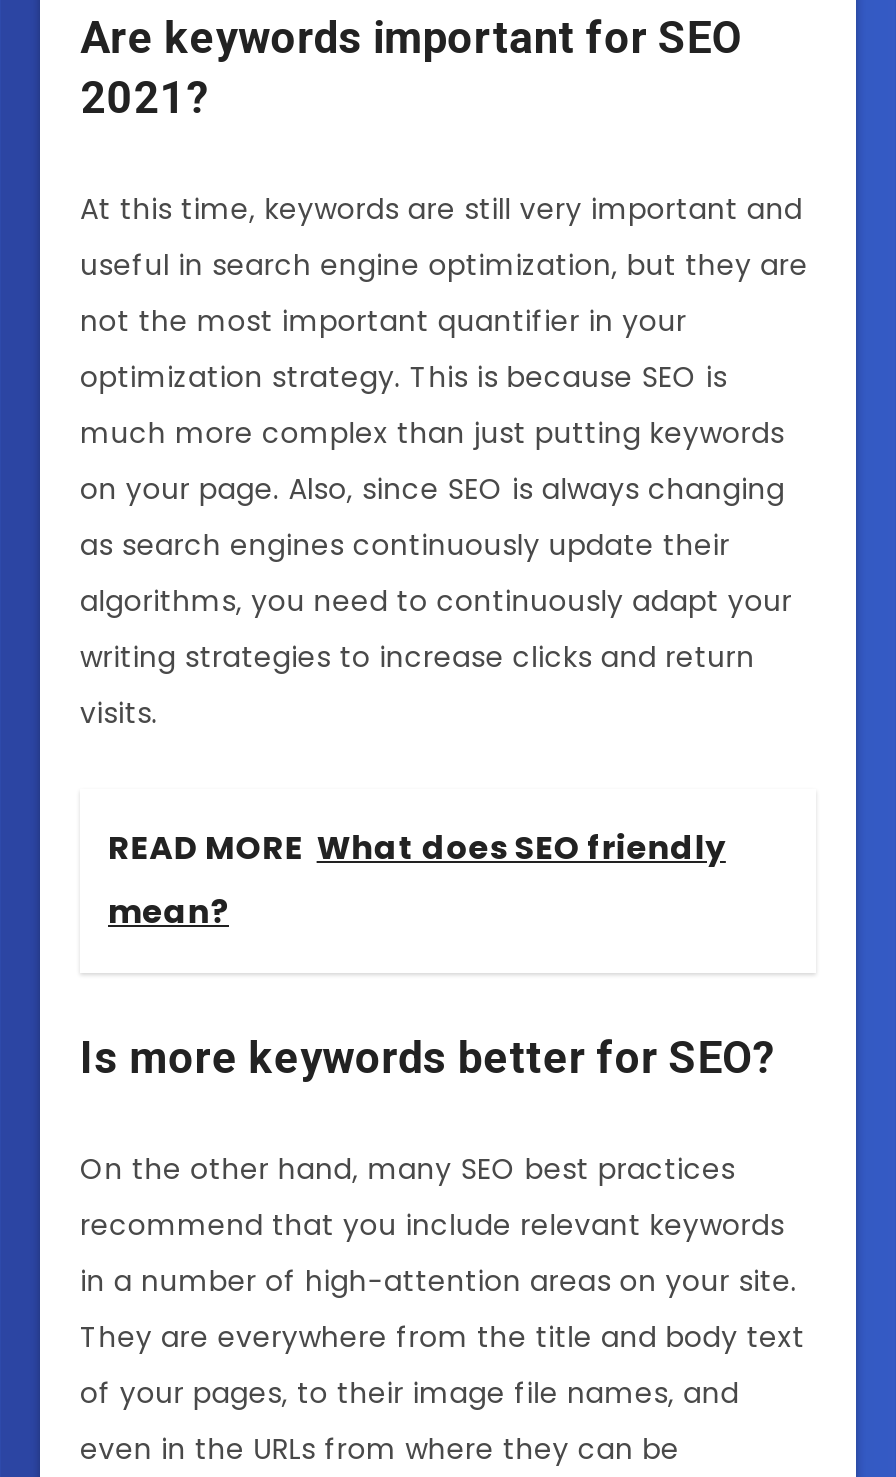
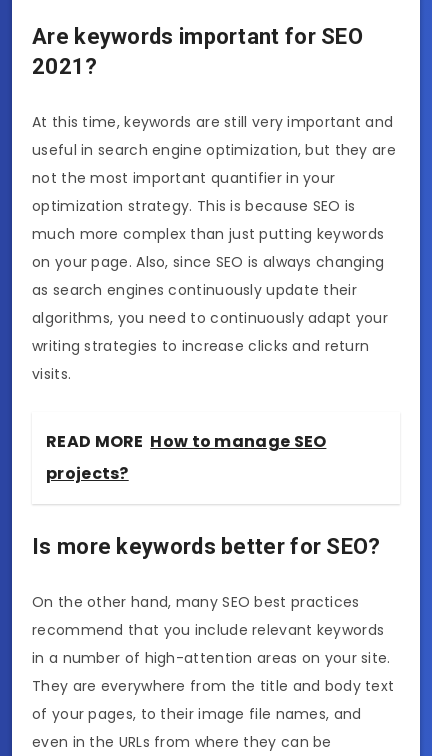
[108,824,726,934] READ MORE What does SEO friendly | mean? -> [46,430,326,485] READ MORE How to manage SEO | projects?

